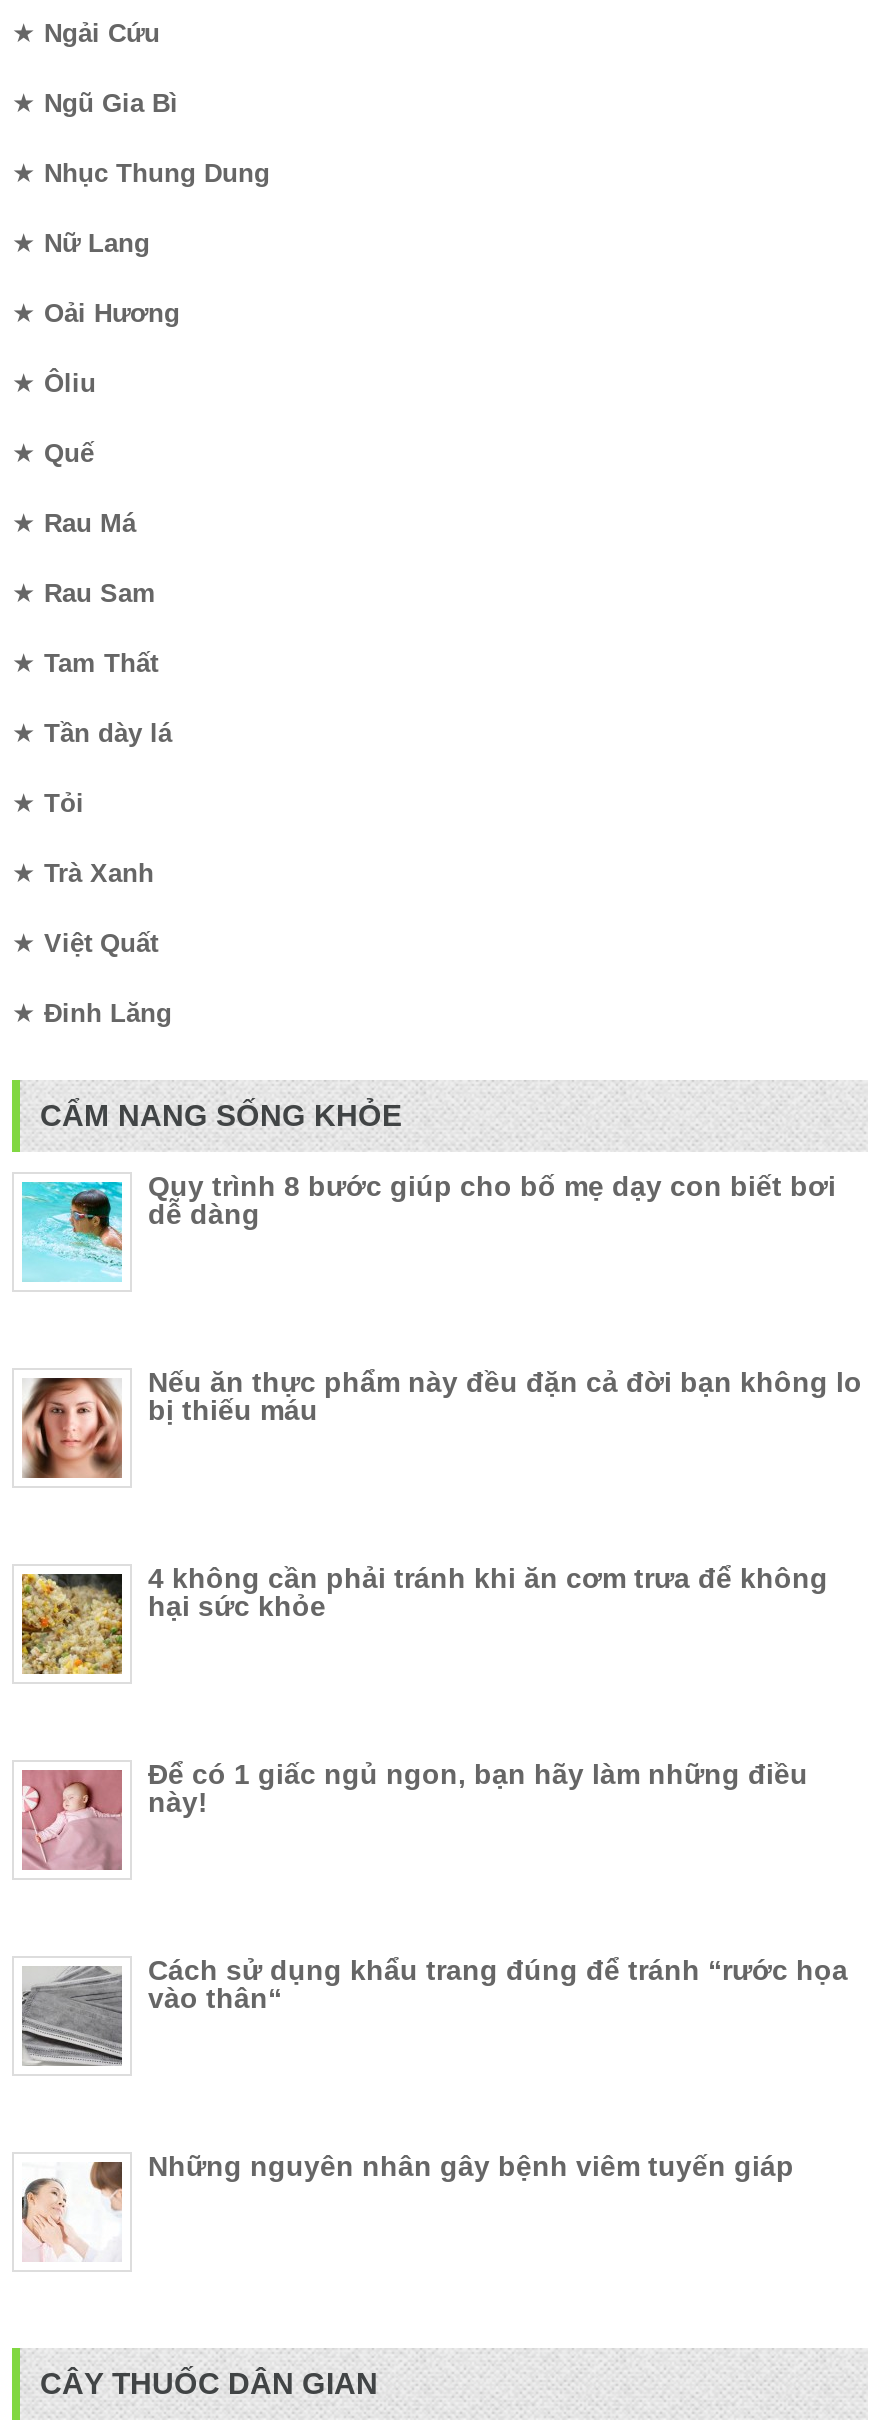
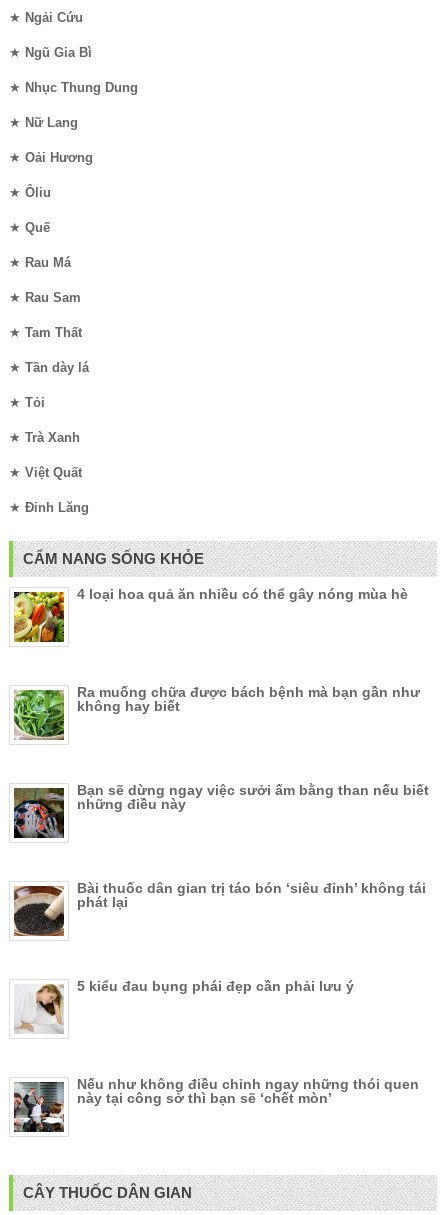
[20,1170,836,1284] [image] | Quy trình 8 bước giúp cho bố mẹ dạy con biết bơi | dễ dàng -> [13,586,408,643] [image] | 4 loại hoa quả ăn nhiều có thể gây nóng mùa hè
[20,1366,862,1480] [image] | Nếu ăn thực phẩm này đều đặn cả đời bạn không lo | bị thiếu máu -> [13,684,420,740] [image] | Ra muống chữa được bách bệnh mà bạn gần như | không hay biết
[20,1562,828,1676] [image] | 4 không cần phải tránh khi ăn cơm trưa để không | hại sức khỏe -> [13,782,429,839] [image] | Bạn sẽ dừng ngay việc sưởi ấm bằng than nếu biết | những điều này
[20,1758,808,1872] [image] | Để có 1 giấc ngủ ngon, bạn hãy làm những điều | này! -> [13,880,426,937] [image] | Bài thuốc dân gian trị táo bón ‘siêu đỉnh’ không tái | phát lại
[20,1954,848,2066] [image] | Cách sử dụng khẩu trang đúng để tránh “rước họa | vào thân“ -> [14,978,354,1033] [image] | 5 kiểu đau bụng phái đẹp cần phải lưu ý
[20,2150,794,2262] [image] | Những nguyên nhân gây bệnh viêm tuyến giáp -> [13,1076,419,1133] [image] | Nếu như không điều chỉnh ngay những thói quen | này tại công sở thì bạn sẽ ‘chết mòn’

